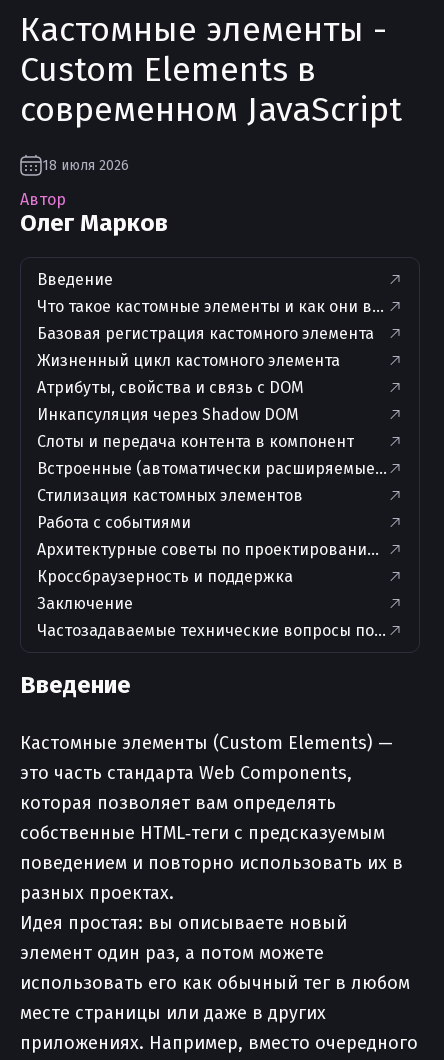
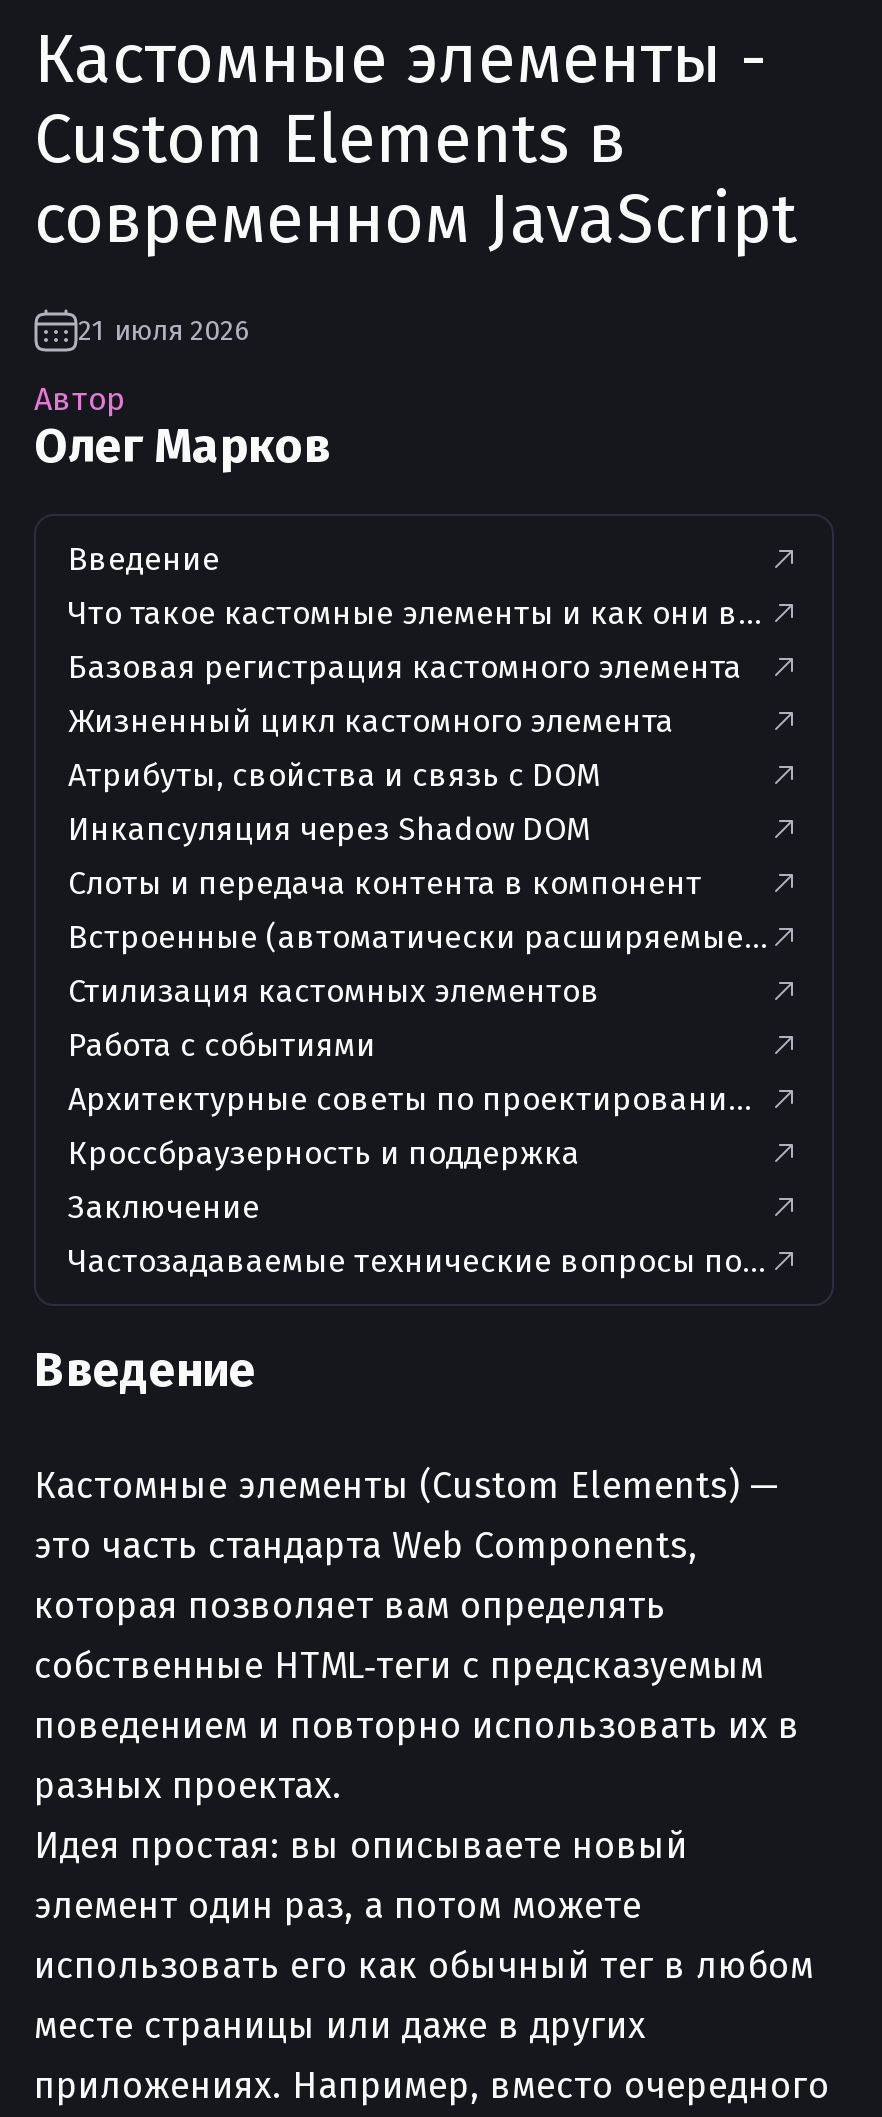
[42,156,129,173] 18 июля 2026 -> [78,313,250,347] 21 июля 2026

